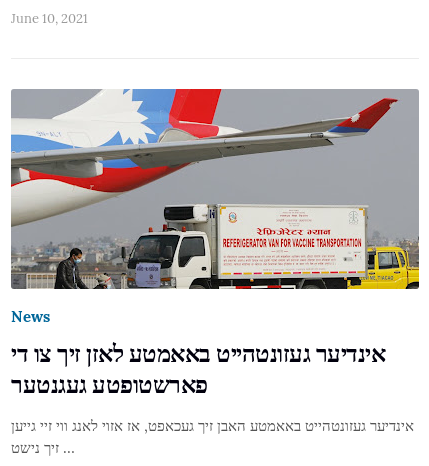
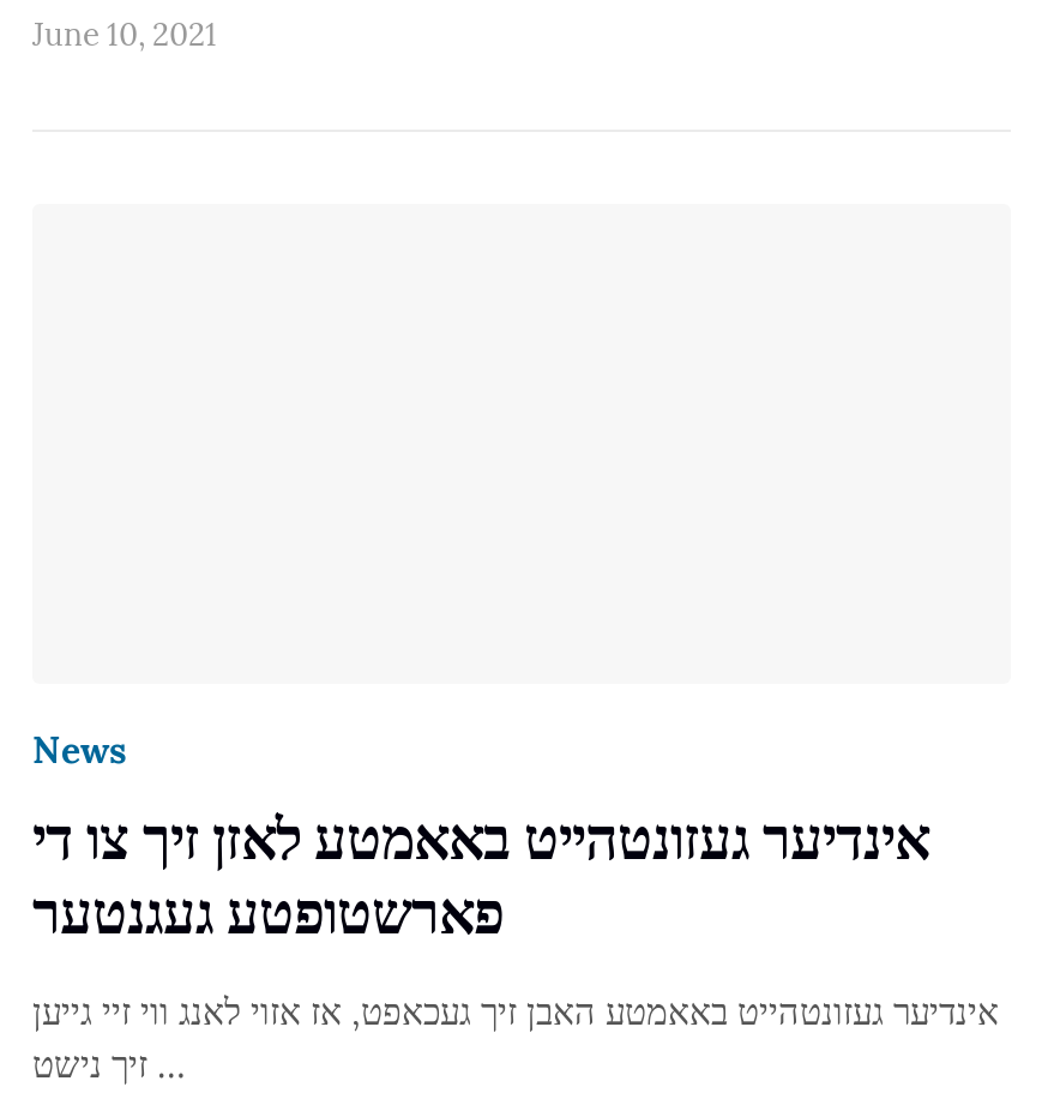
[10,88,420,290] [image] -> none

